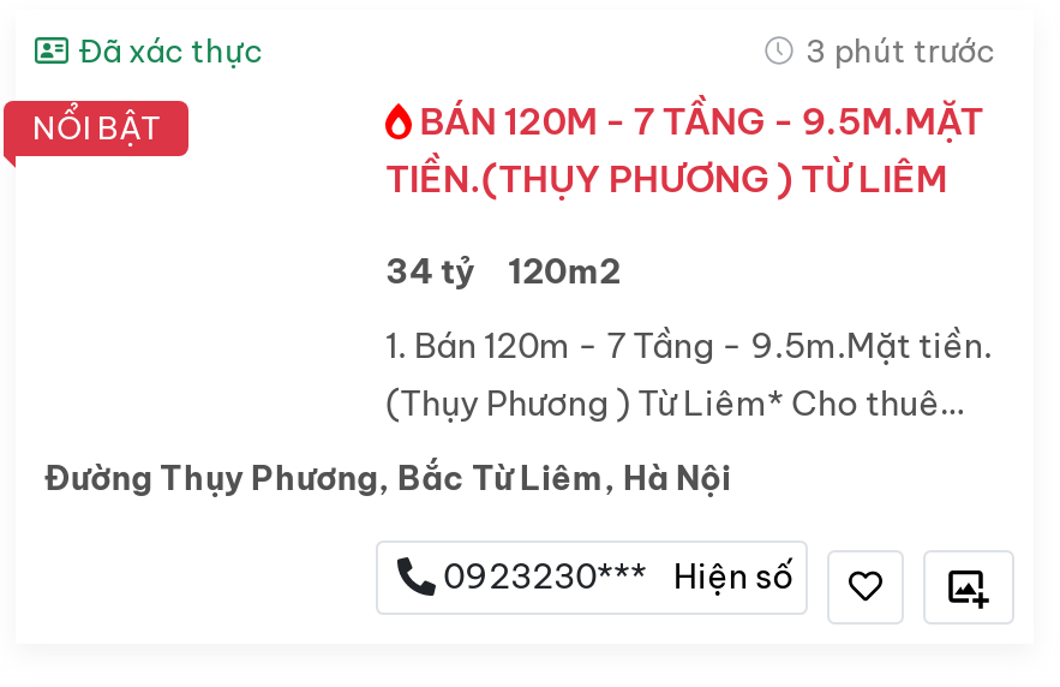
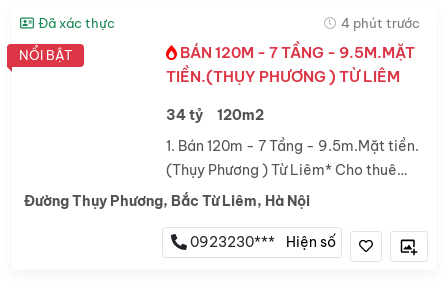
[806,31,995,69] 3 phút trước -> [341,15,420,31] 4 phút trước

